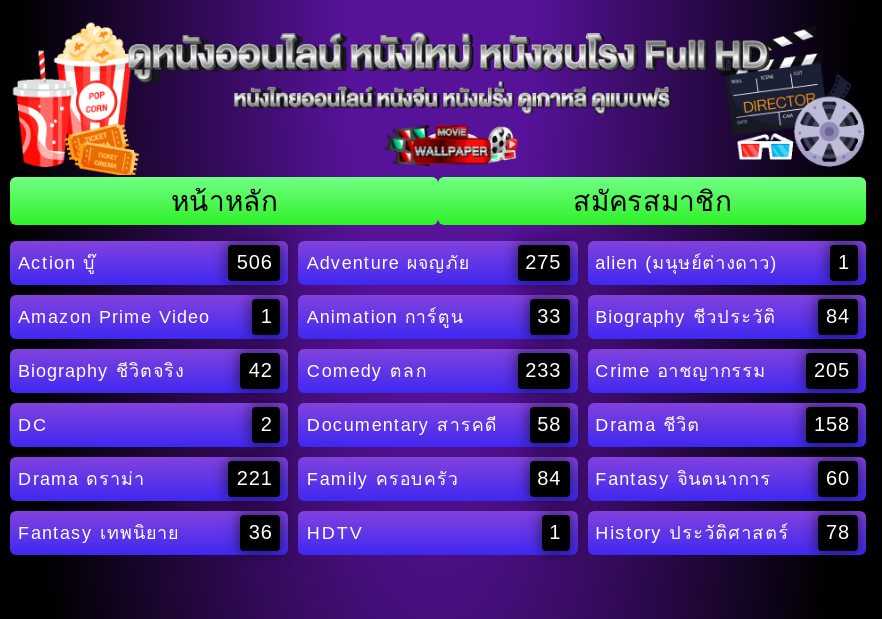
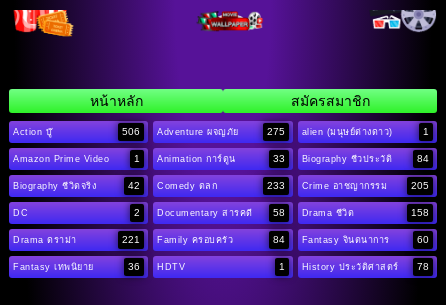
[10,19,866,177] [image] -> [11,9,437,89] [image]

